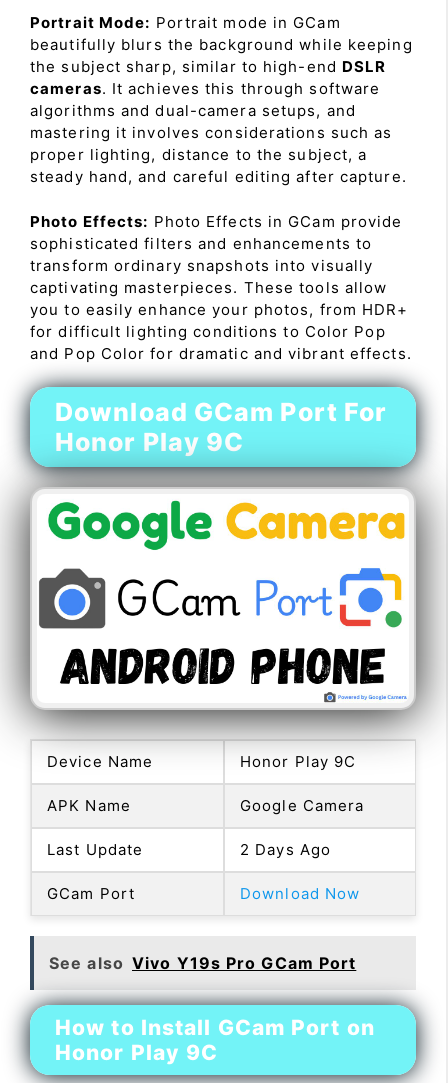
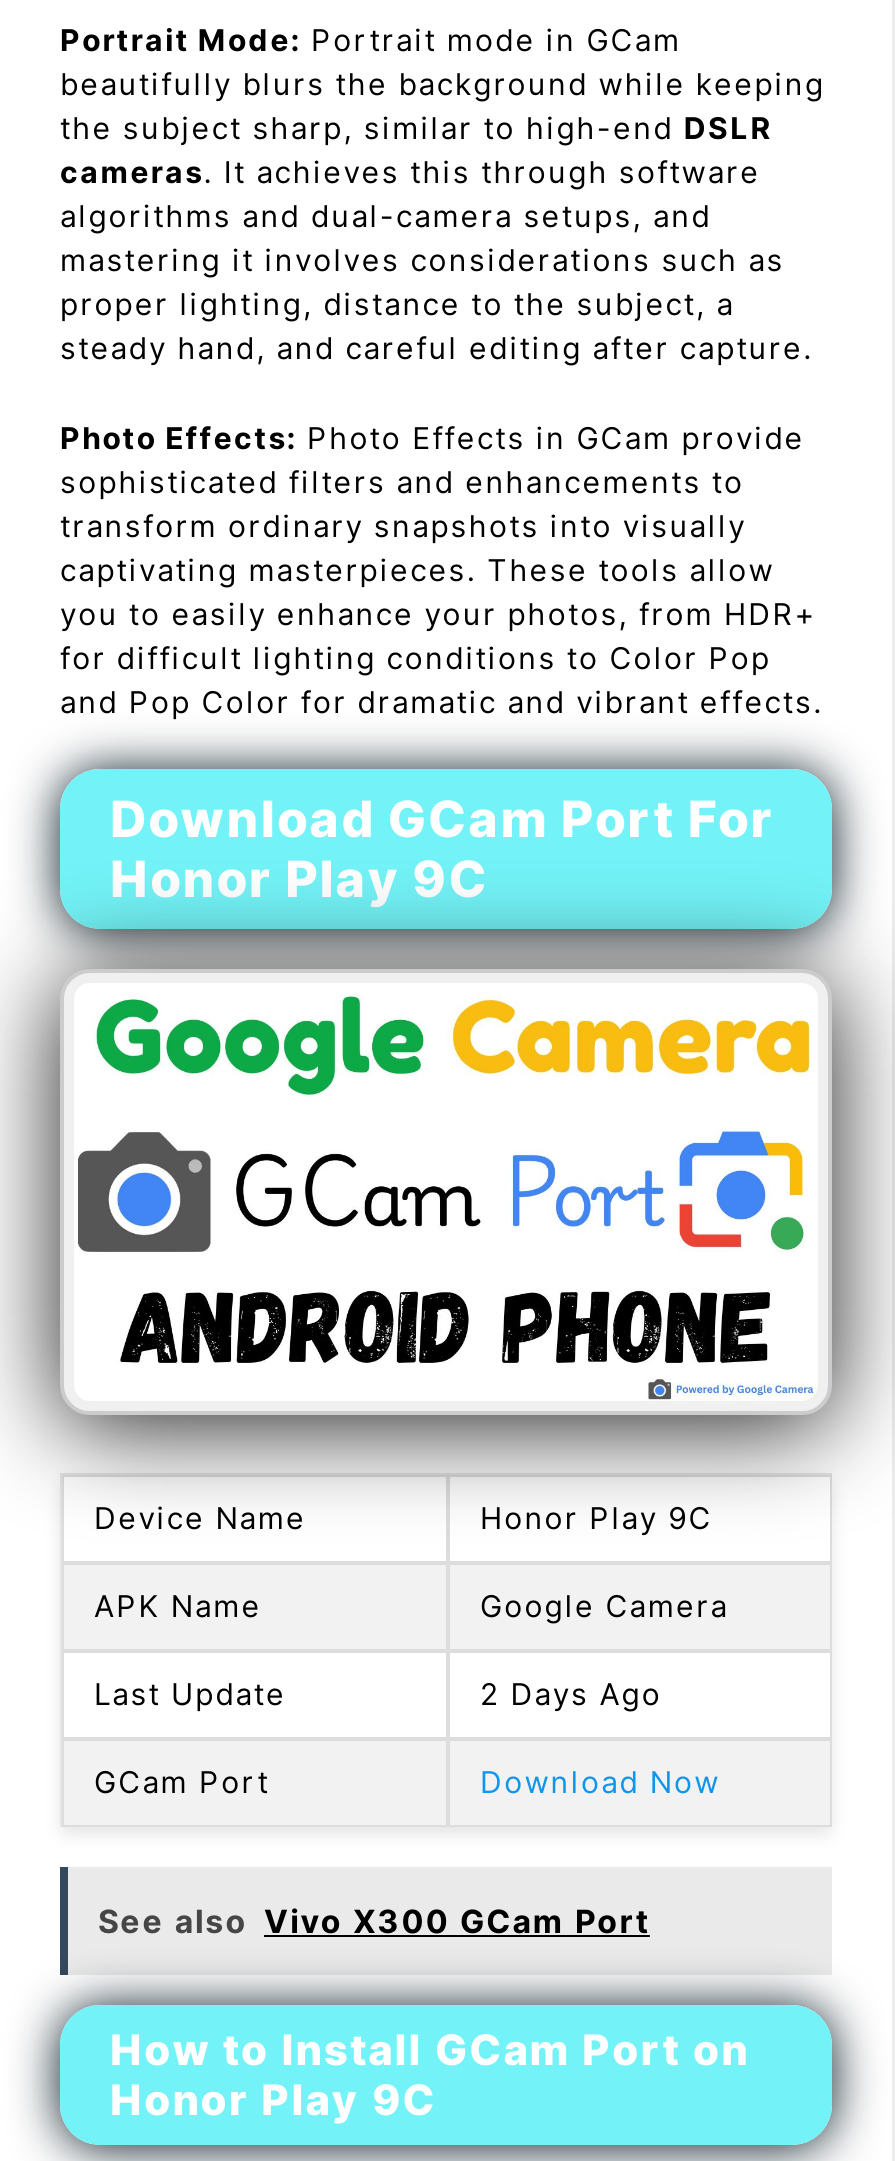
[49,953,356,973] See also Vivo Y19s Pro GCam Port -> [98,1901,650,1941] See also Vivo X300 GCam Port

